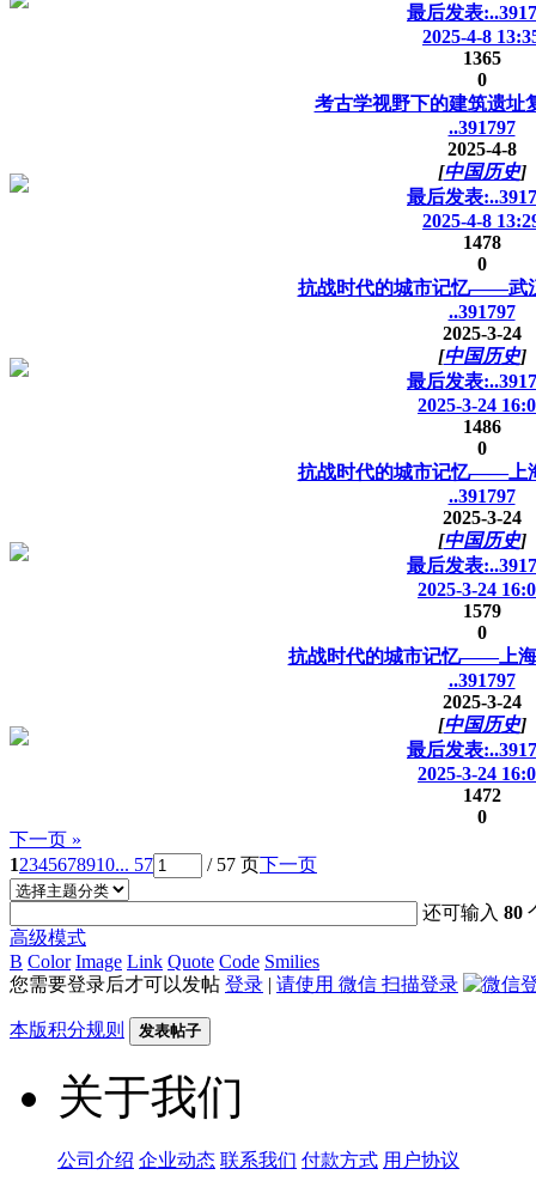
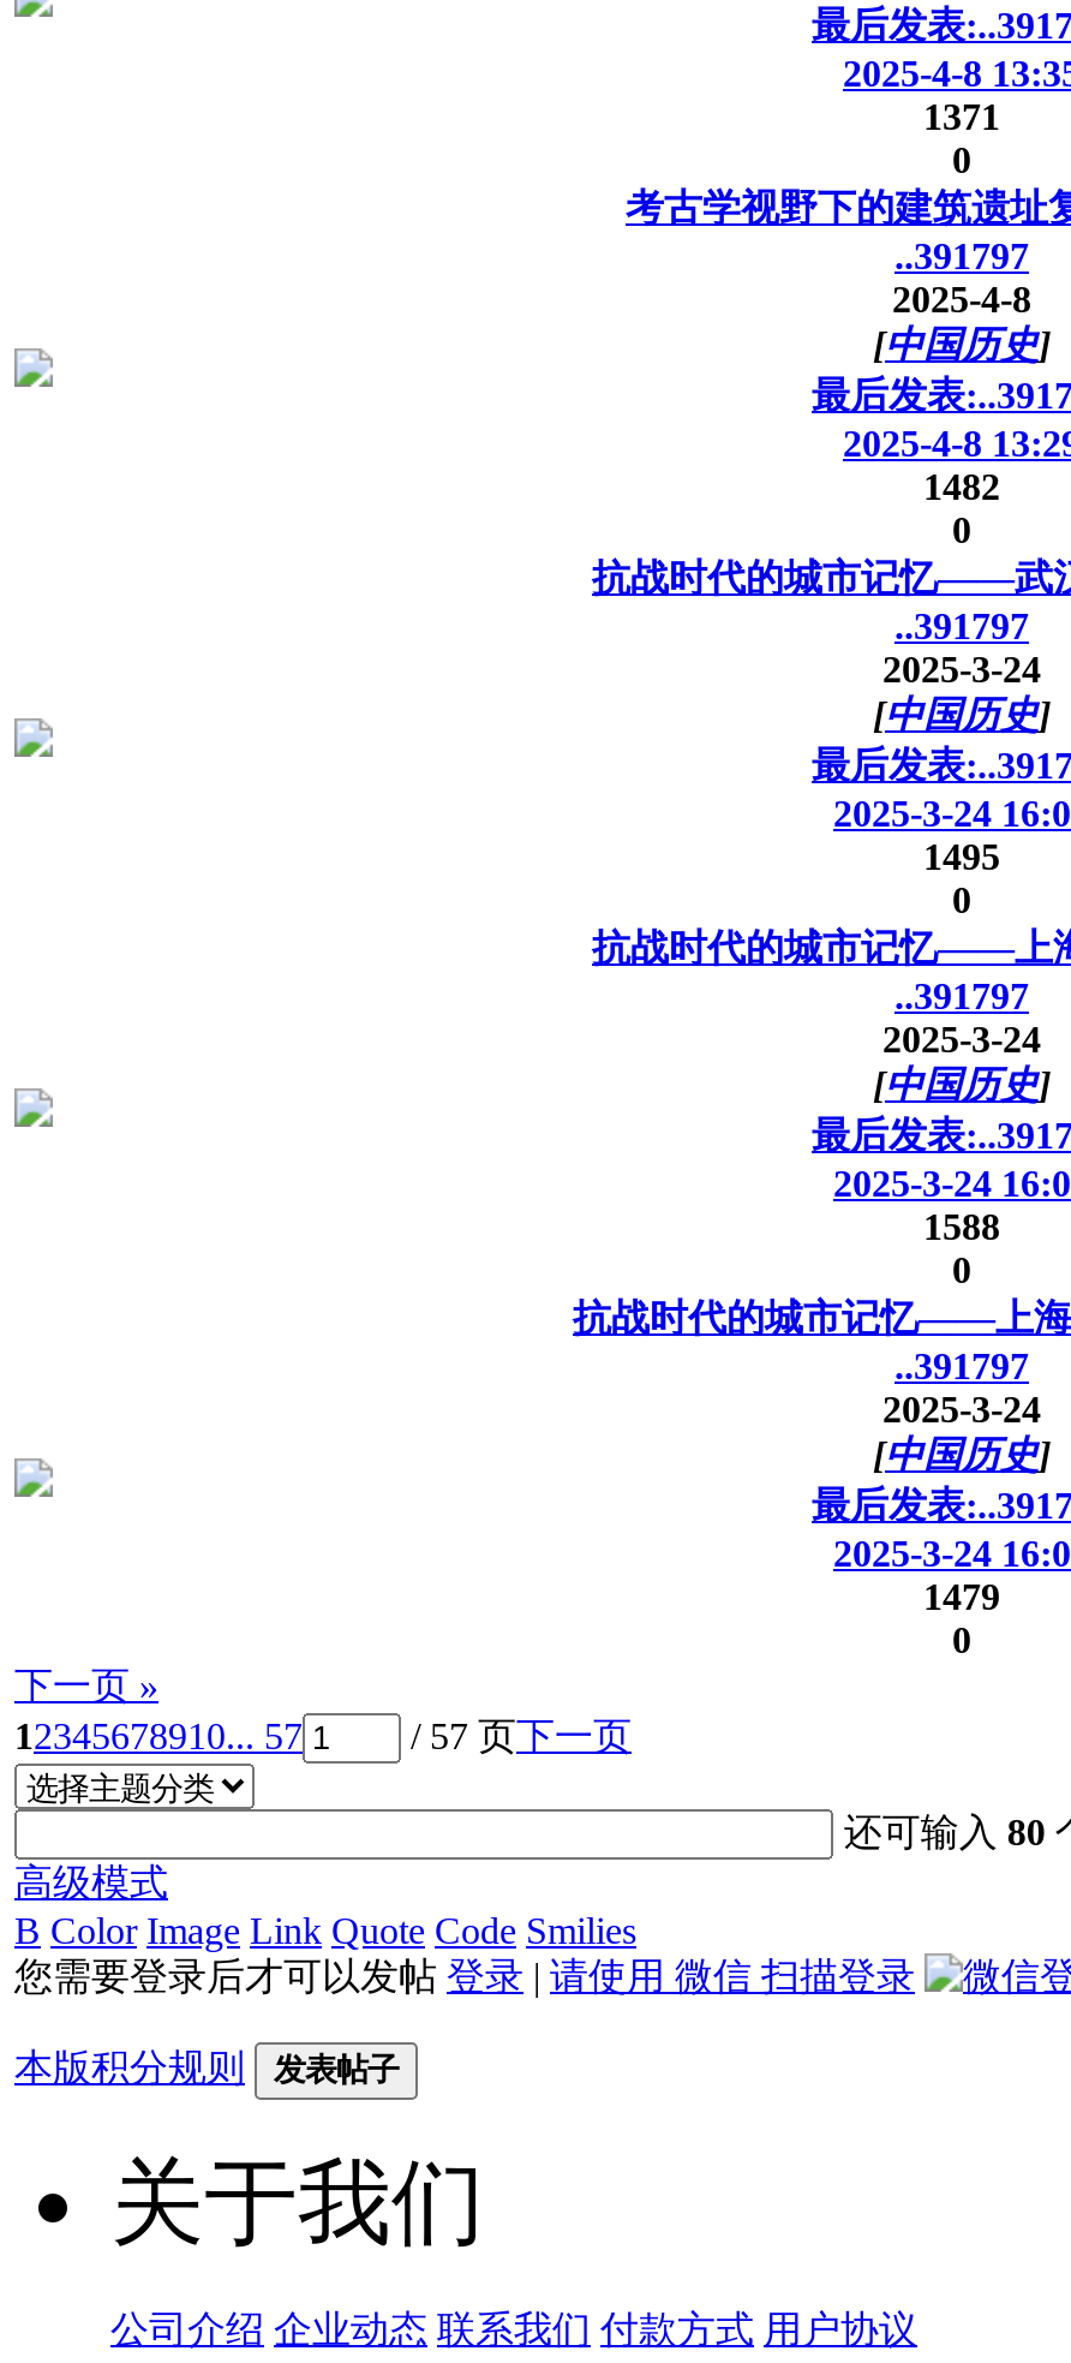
[462,48,501,69] 1365 -> [923,97,1000,138] 1371
[462,233,501,253] 1478 -> [923,467,1000,508] 1482
[462,417,501,437] 1486 -> [923,837,1000,878] 1495
[462,601,501,621] 1579 -> [923,1207,1000,1248] 1588
[462,785,501,806] 1472 -> [923,1577,1000,1618] 1479

